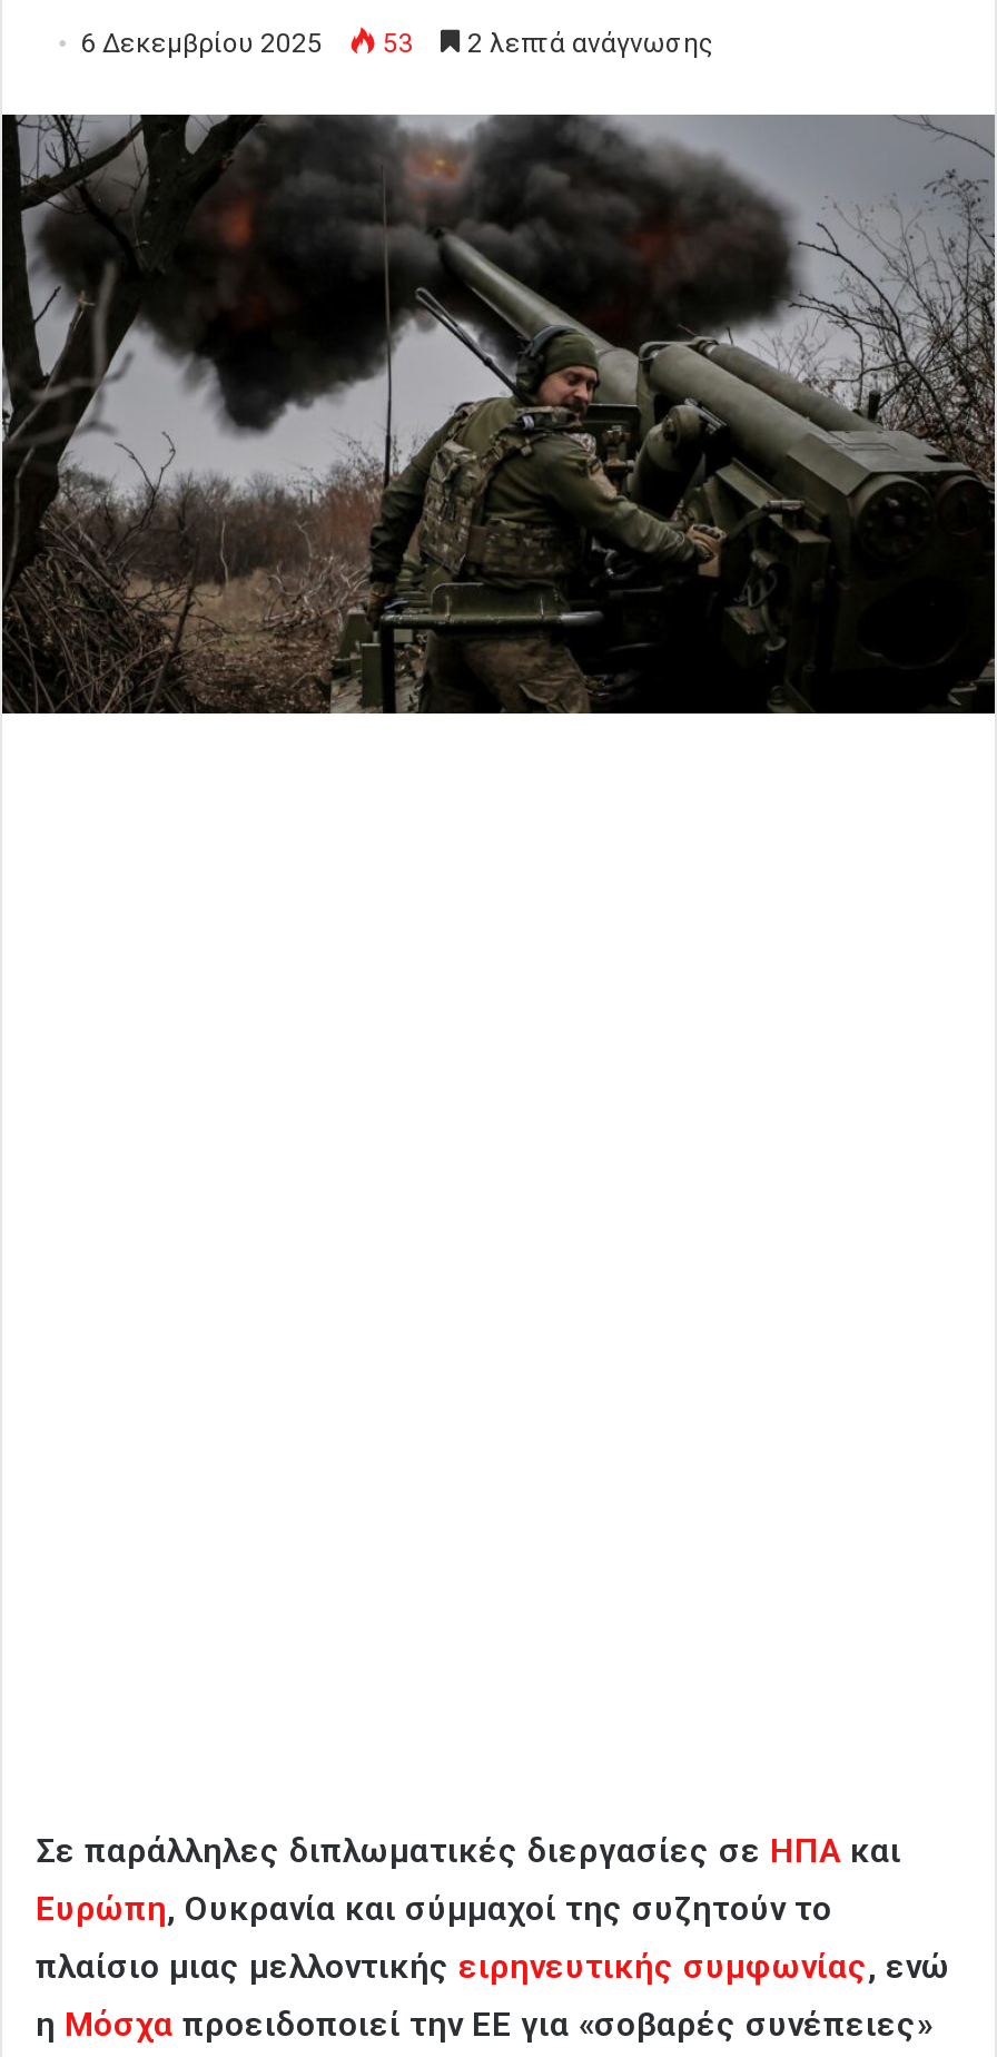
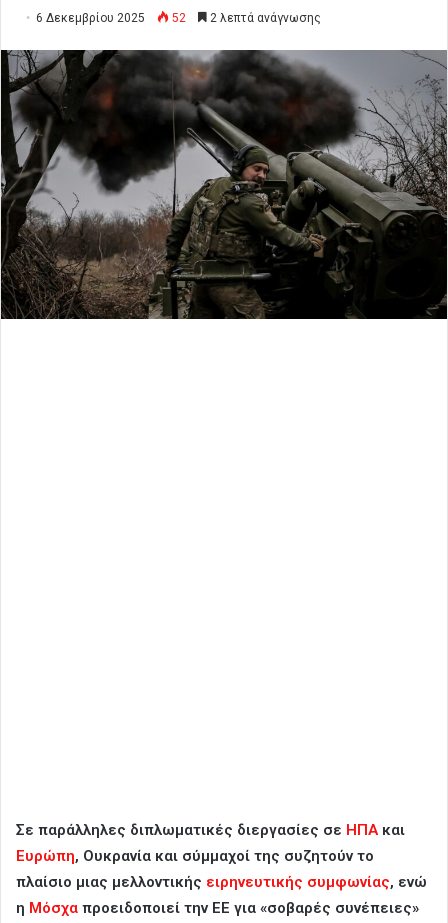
[80,28,714,59] 6 Δεκεμβρίου 2025 53 2 λεπτά ανάγνωσης -> [36,11,321,25] 6 Δεκεμβρίου 2025 52 2 λεπτά ανάγνωσης

